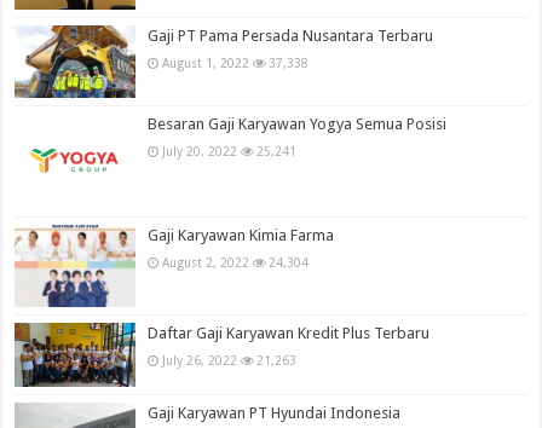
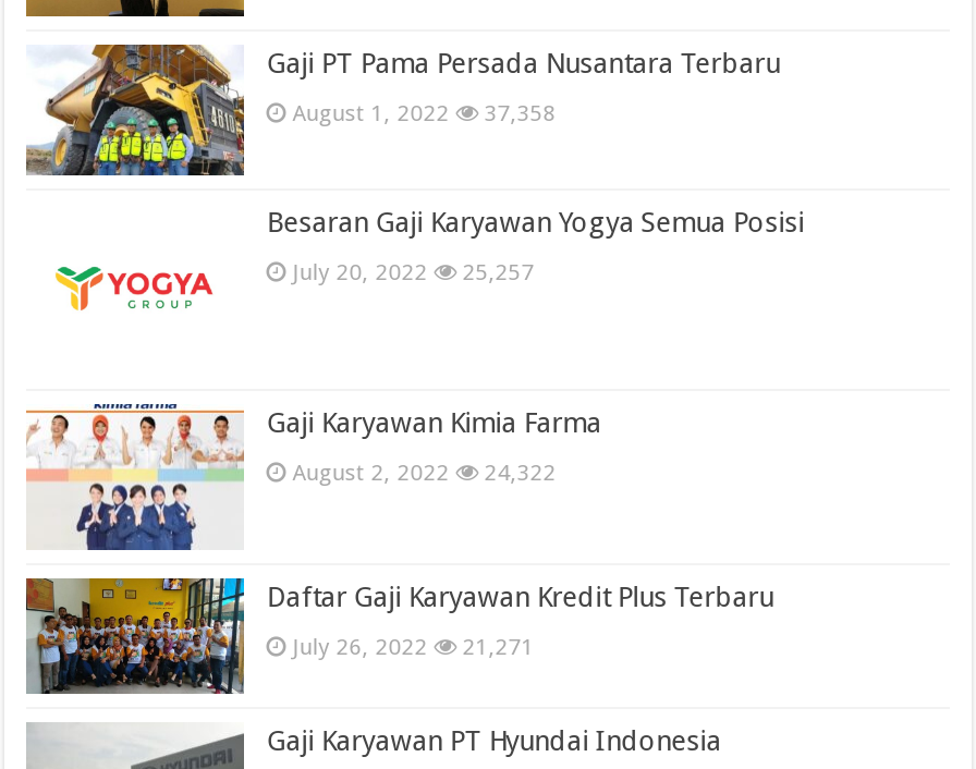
[162,55,309,70] August 1, 2022 37,338 -> [292,100,556,126] August 1, 2022 37,358
[162,144,297,158] July 20, 2022 25,241 -> [292,259,534,285] July 20, 2022 25,257
[162,255,309,269] August 2, 2022 24,304 -> [292,459,556,485] August 2, 2022 24,322
[162,353,297,367] July 26, 2022 21,263 -> [292,634,534,661] July 26, 2022 21,271

